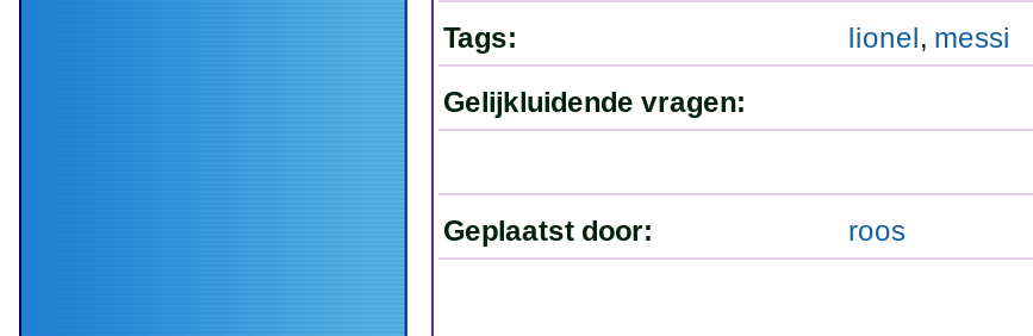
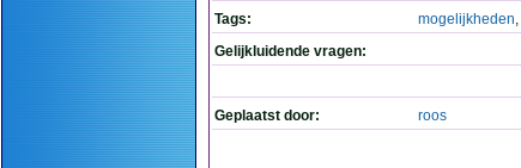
[848,21,1010,55] lionel, messi -> [418,11,521,27] mogelijkheden,

